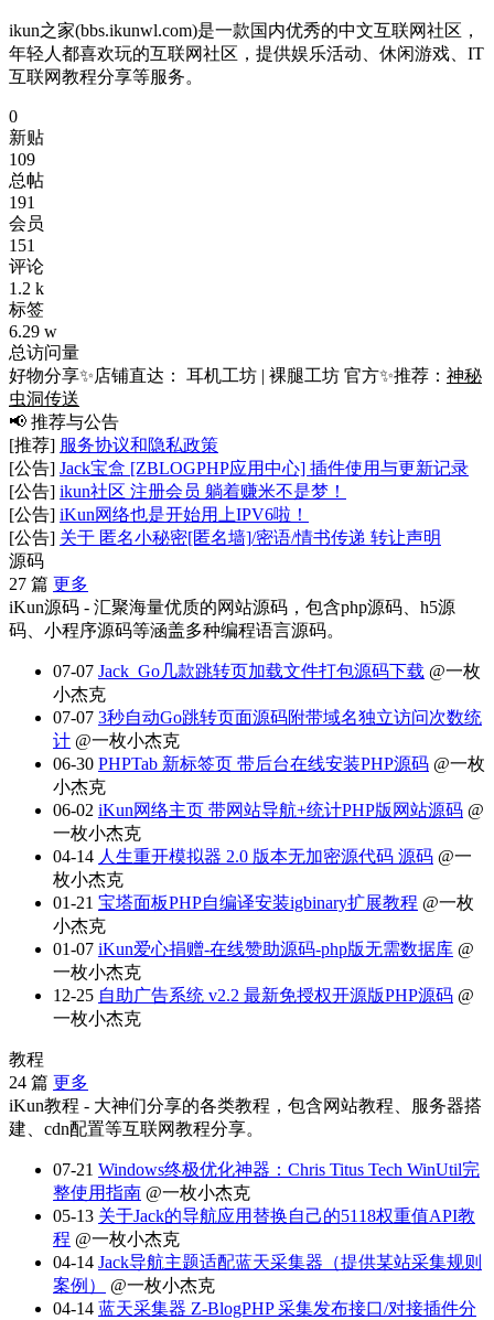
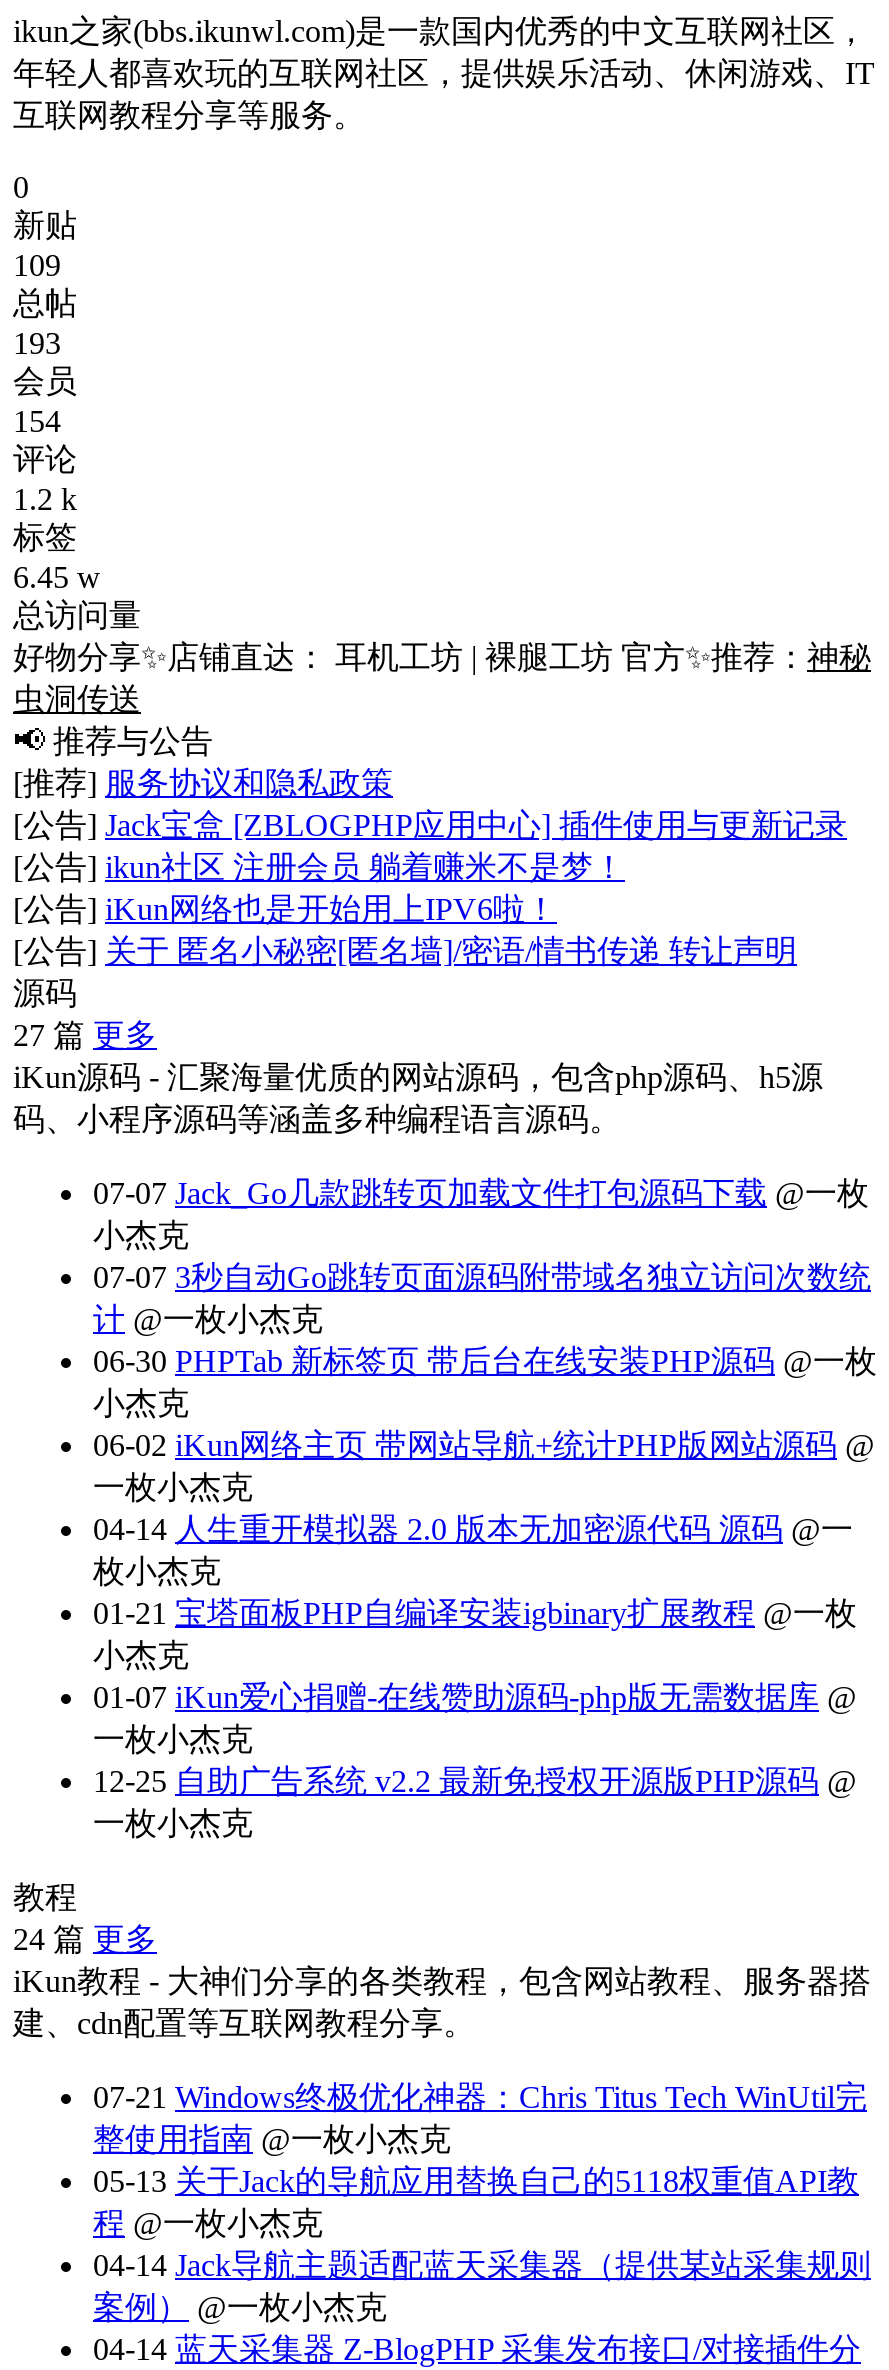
[9,193,35,212] 191 -> [13,326,61,360] 193
[9,236,35,255] 151 -> [13,404,61,438] 154
[9,322,57,341] 6.29 w -> [13,560,101,594] 6.45 w

